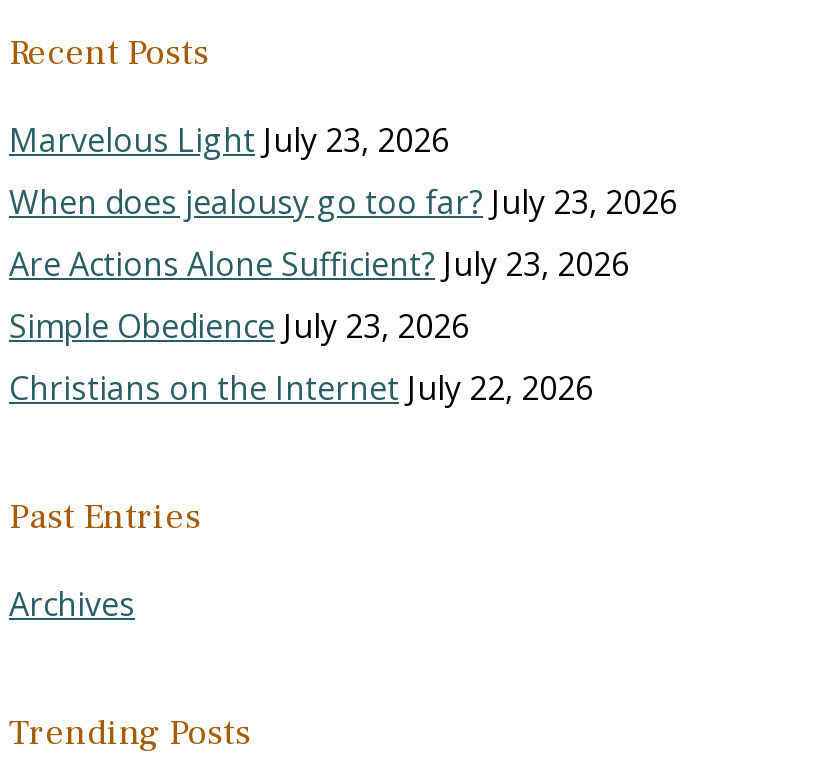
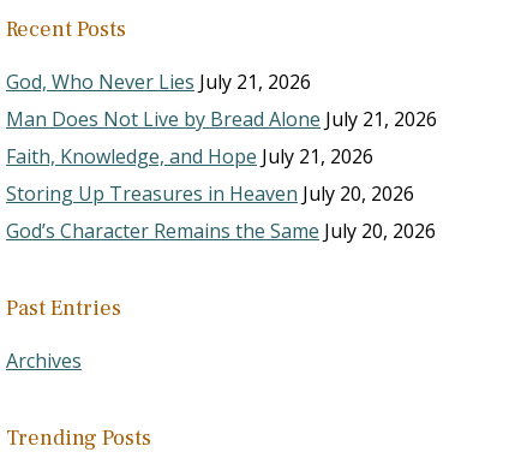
[9,118,677,410] Marvelous Light July 23, 2026 | When does jealousy go too far? July 23, 2026 | Are Actions Alone Sufficient? July 23, 2026 | Simple Obedience July 23, 2026 | Christians on the Internet July 22, 2026 -> [6,69,437,244] God, Who Never Lies July 21, 2026 | Man Does Not Live by Bread Alone July 21, 2026 | Faith, Knowledge, and Hope July 21, 2026 | Storing Up Treasures in Heaven July 20, 2026 | God’s Character Remains the Same July 20, 2026

